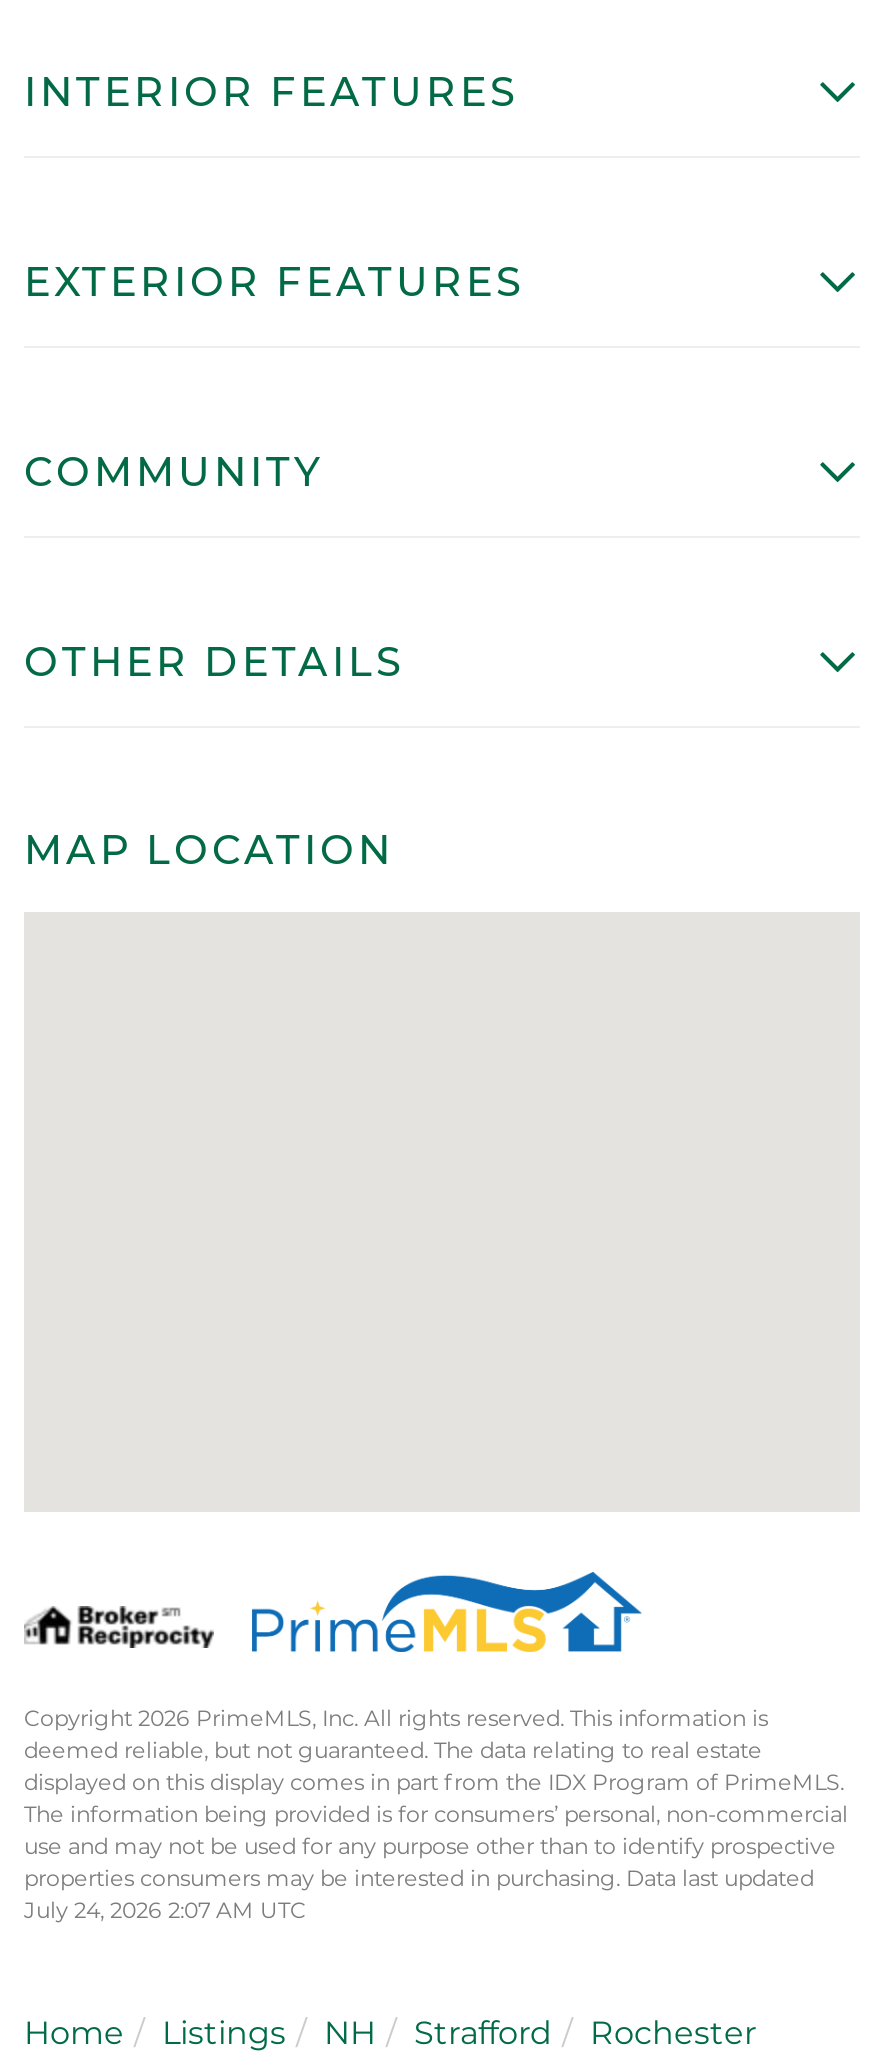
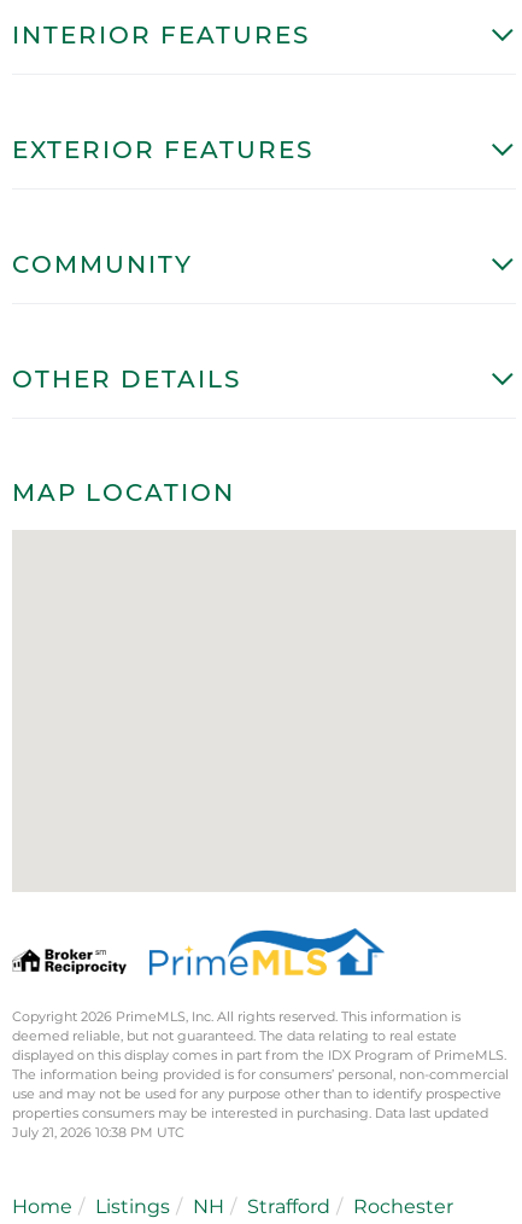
[24,1895,306,1923] July 24, 2026 2:07 AM UTC -> [12,1123,184,1140] July 21, 2026 10:38 PM UTC

